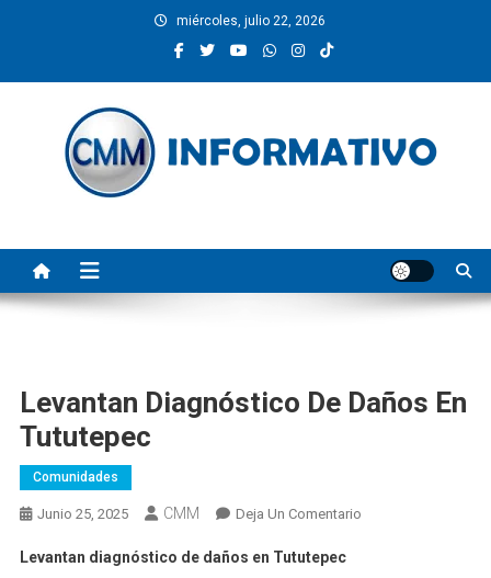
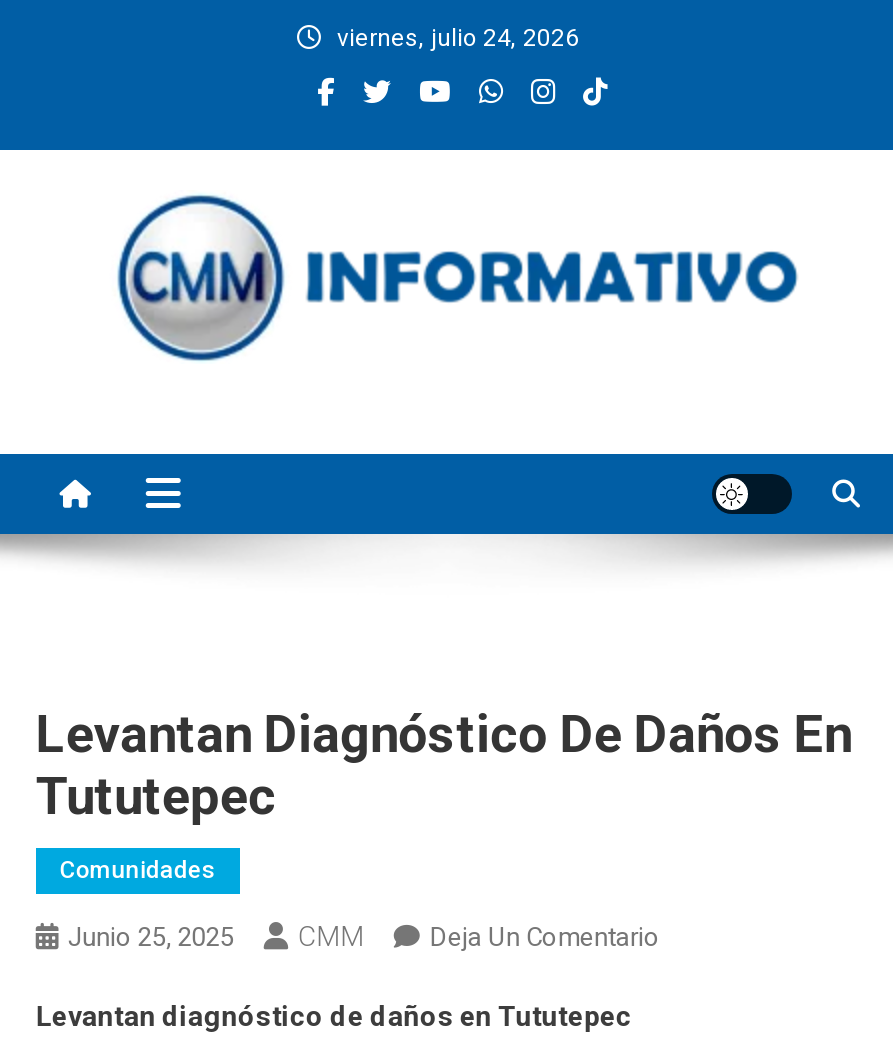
[176,13,326,29] miércoles, julio 22, 2026 -> [337,24,579,52] viernes, julio 24, 2026

